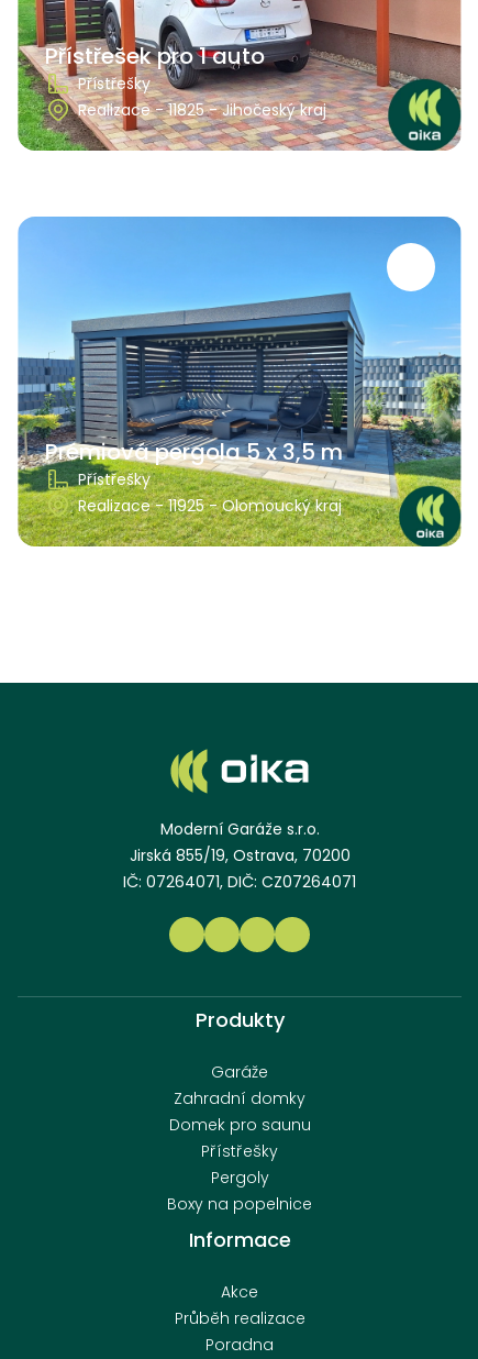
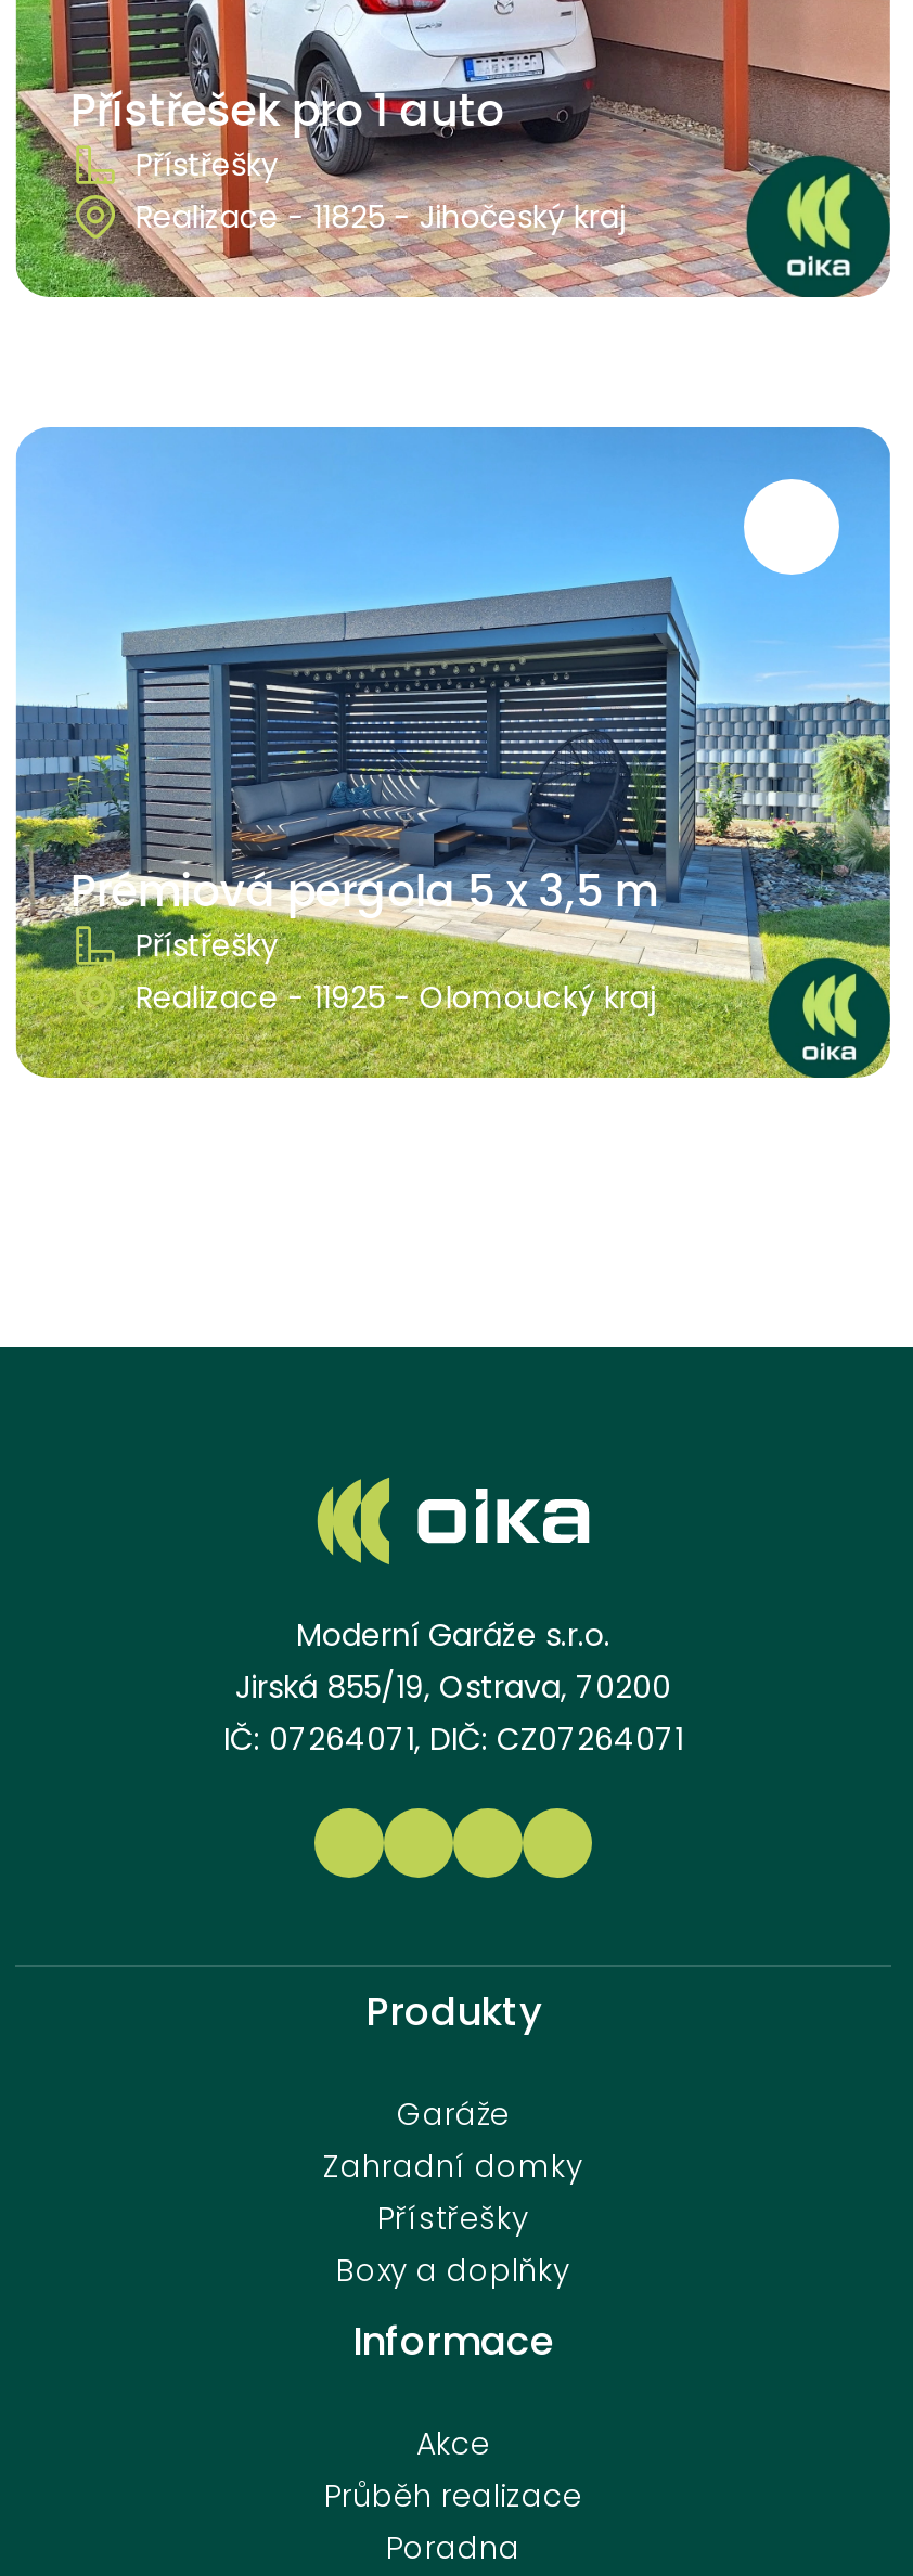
[169,1114,310,1136] Domek pro saunu -> none
[167,1167,312,1215] Pergoly | Boxy na popelnice -> [336,2249,570,2293] Boxy a doplňky

